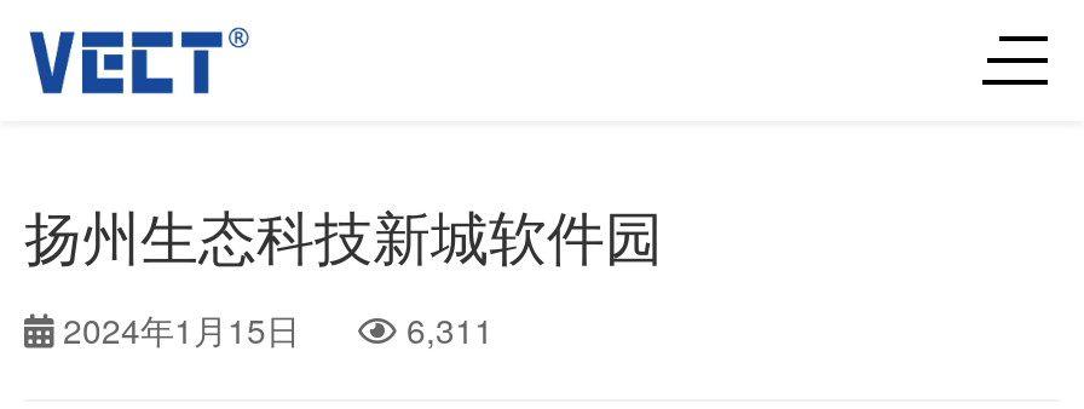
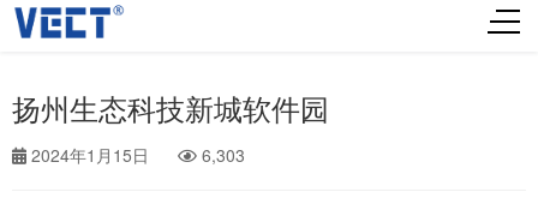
[63,305,494,353] 2024年1月15日 6,311 -> [31,143,245,167] 2024年1月15日 6,303

